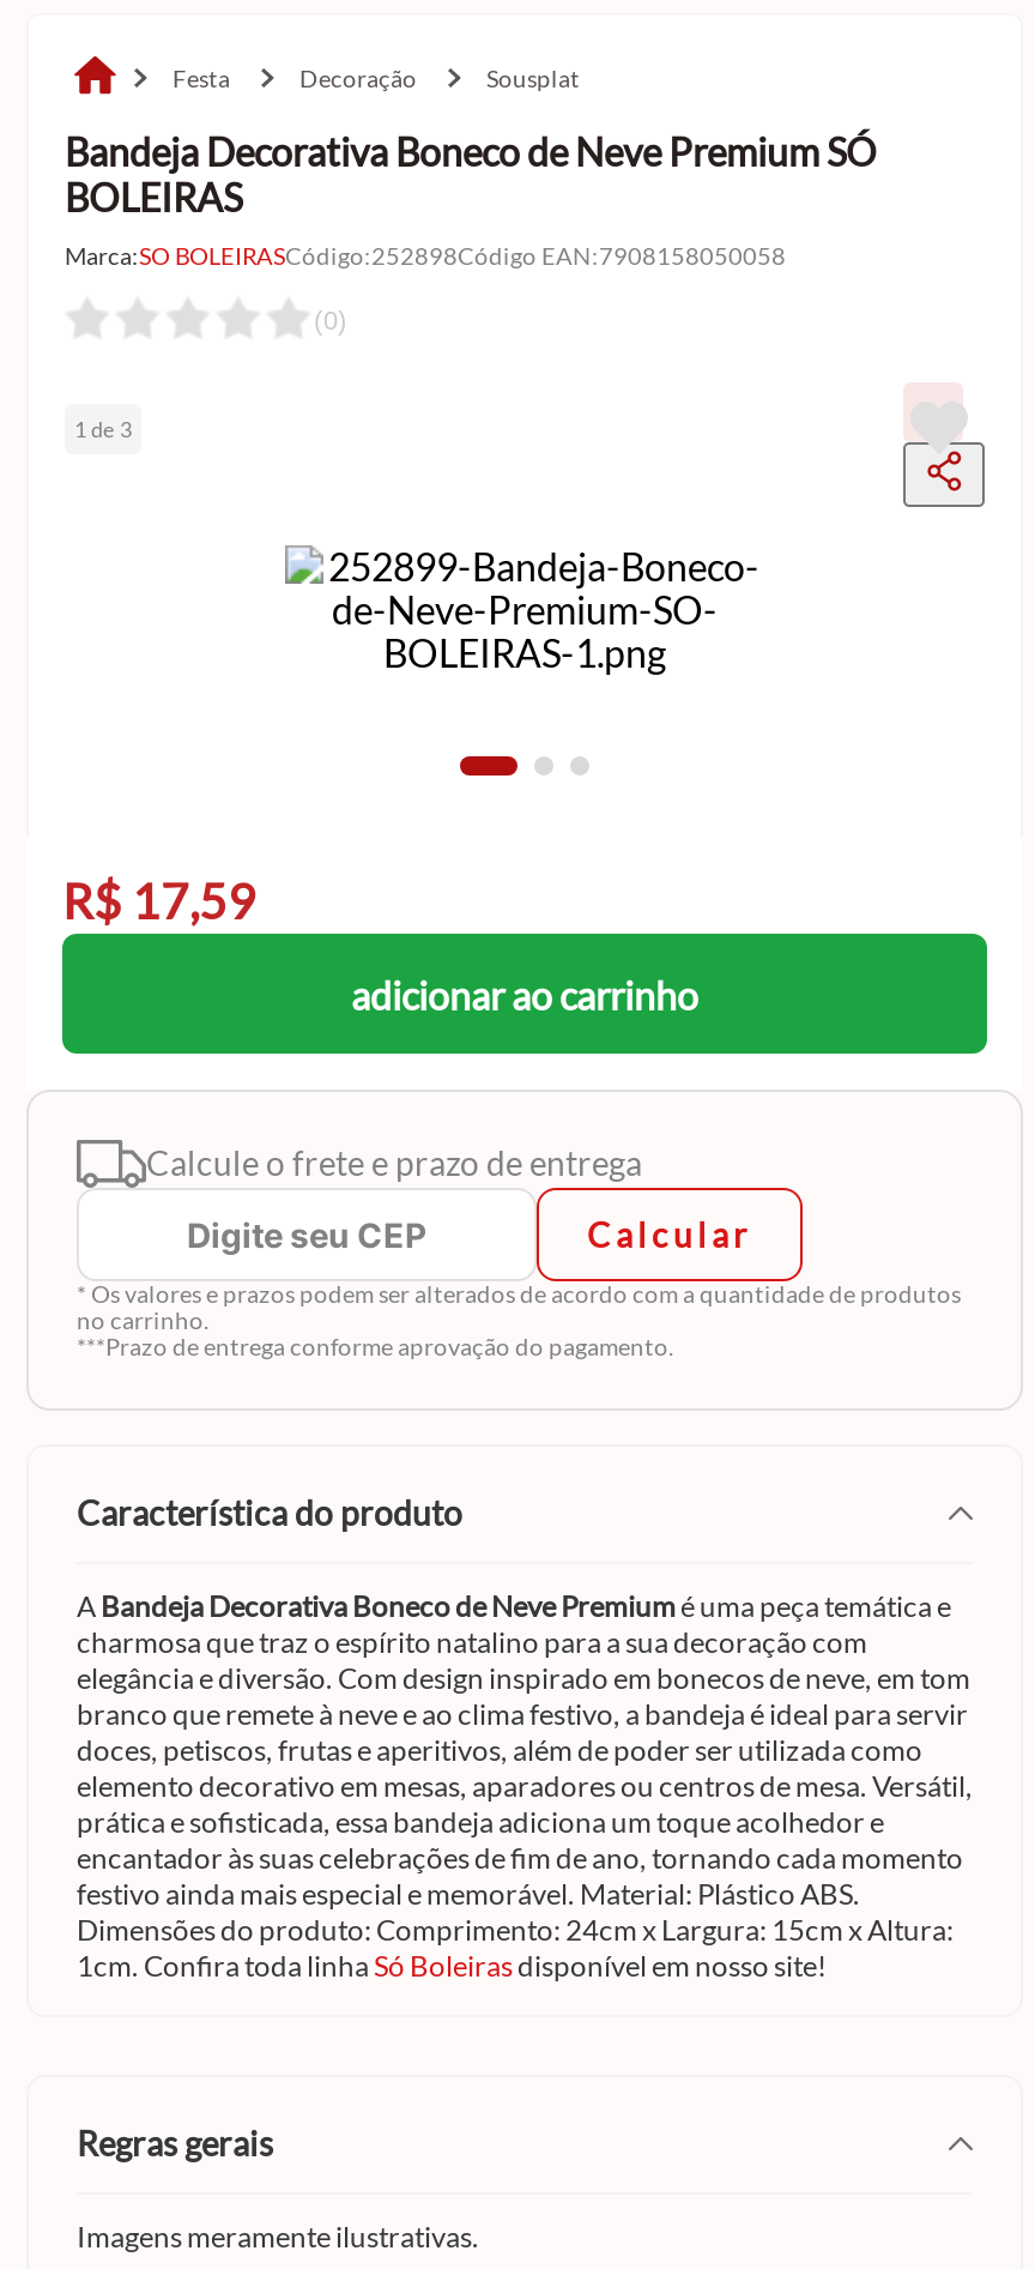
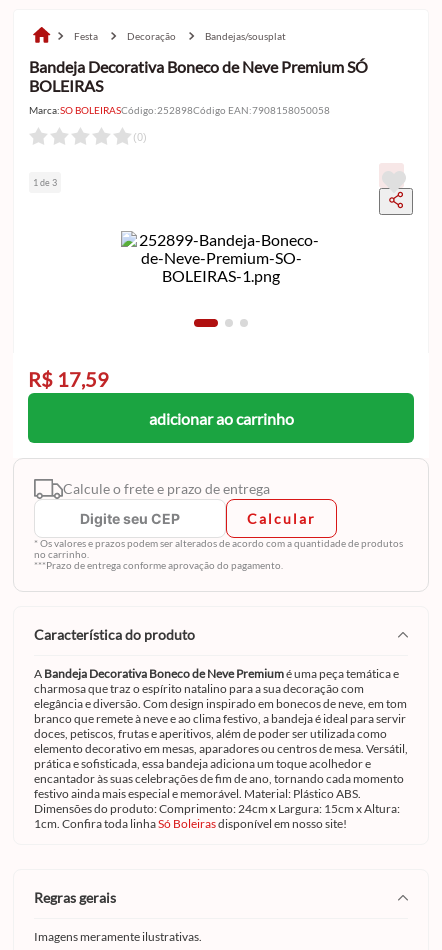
[498,64,580,92] sousplat -> [211,30,286,42] bandejas/sousplat

